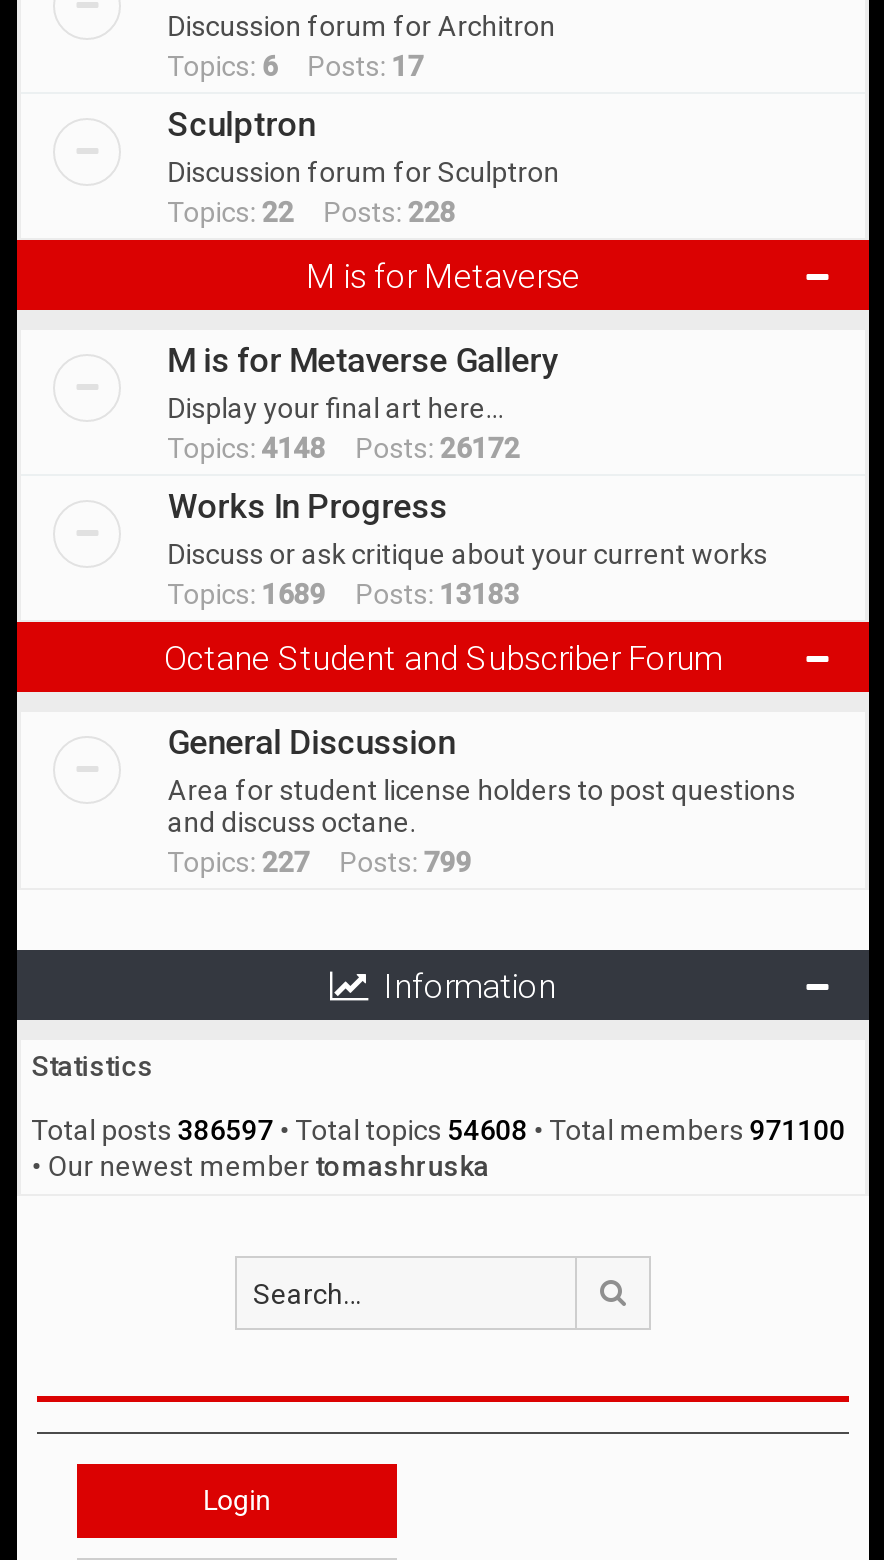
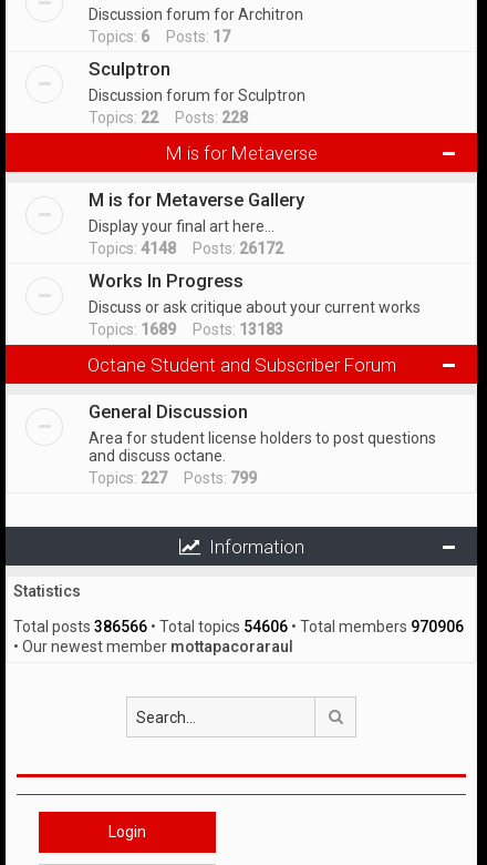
[31,1114,845,1146] Total posts 386597 • Total topics 54608 • Total members 971100 -> [14,618,464,635] Total posts 386566 • Total topics 54606 • Total members 970906
[31,1150,489,1182] • Our newest member tomashruska -> [14,638,294,655] • Our newest member mottapacoraraul

